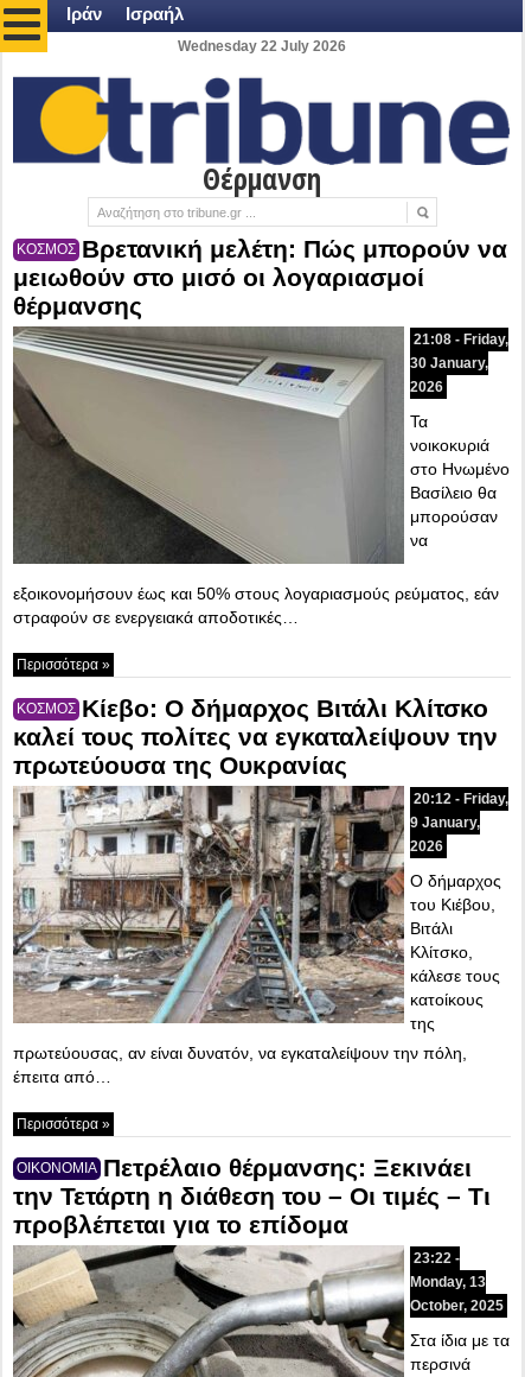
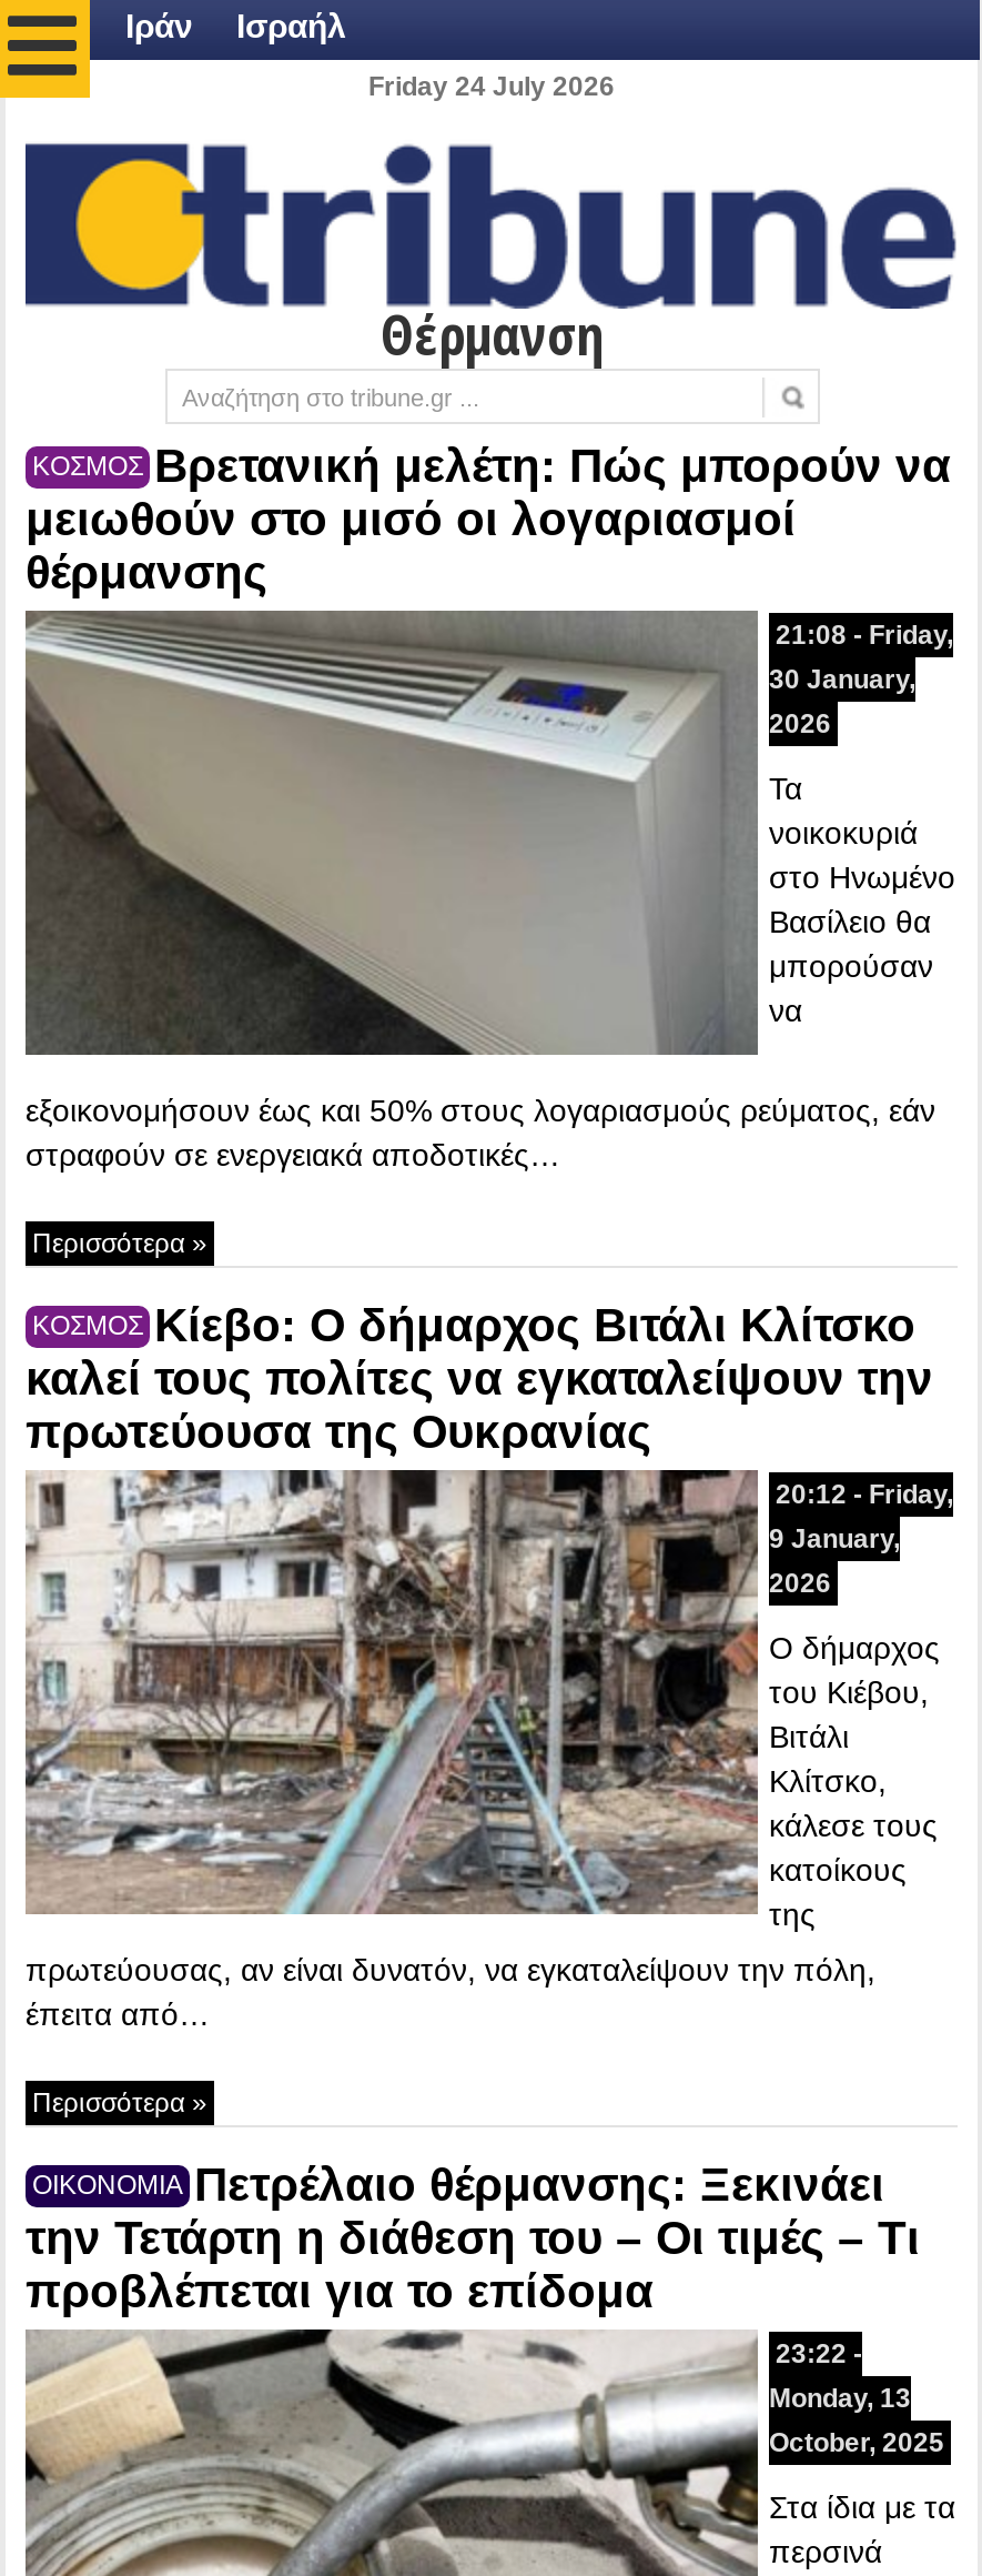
[178,38,346,55] Wednesday 22 July 2026 -> [368,71,615,102] Friday 24 July 2026

